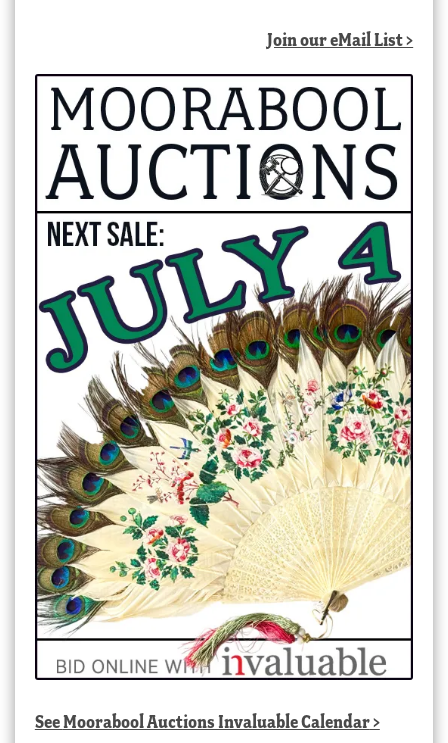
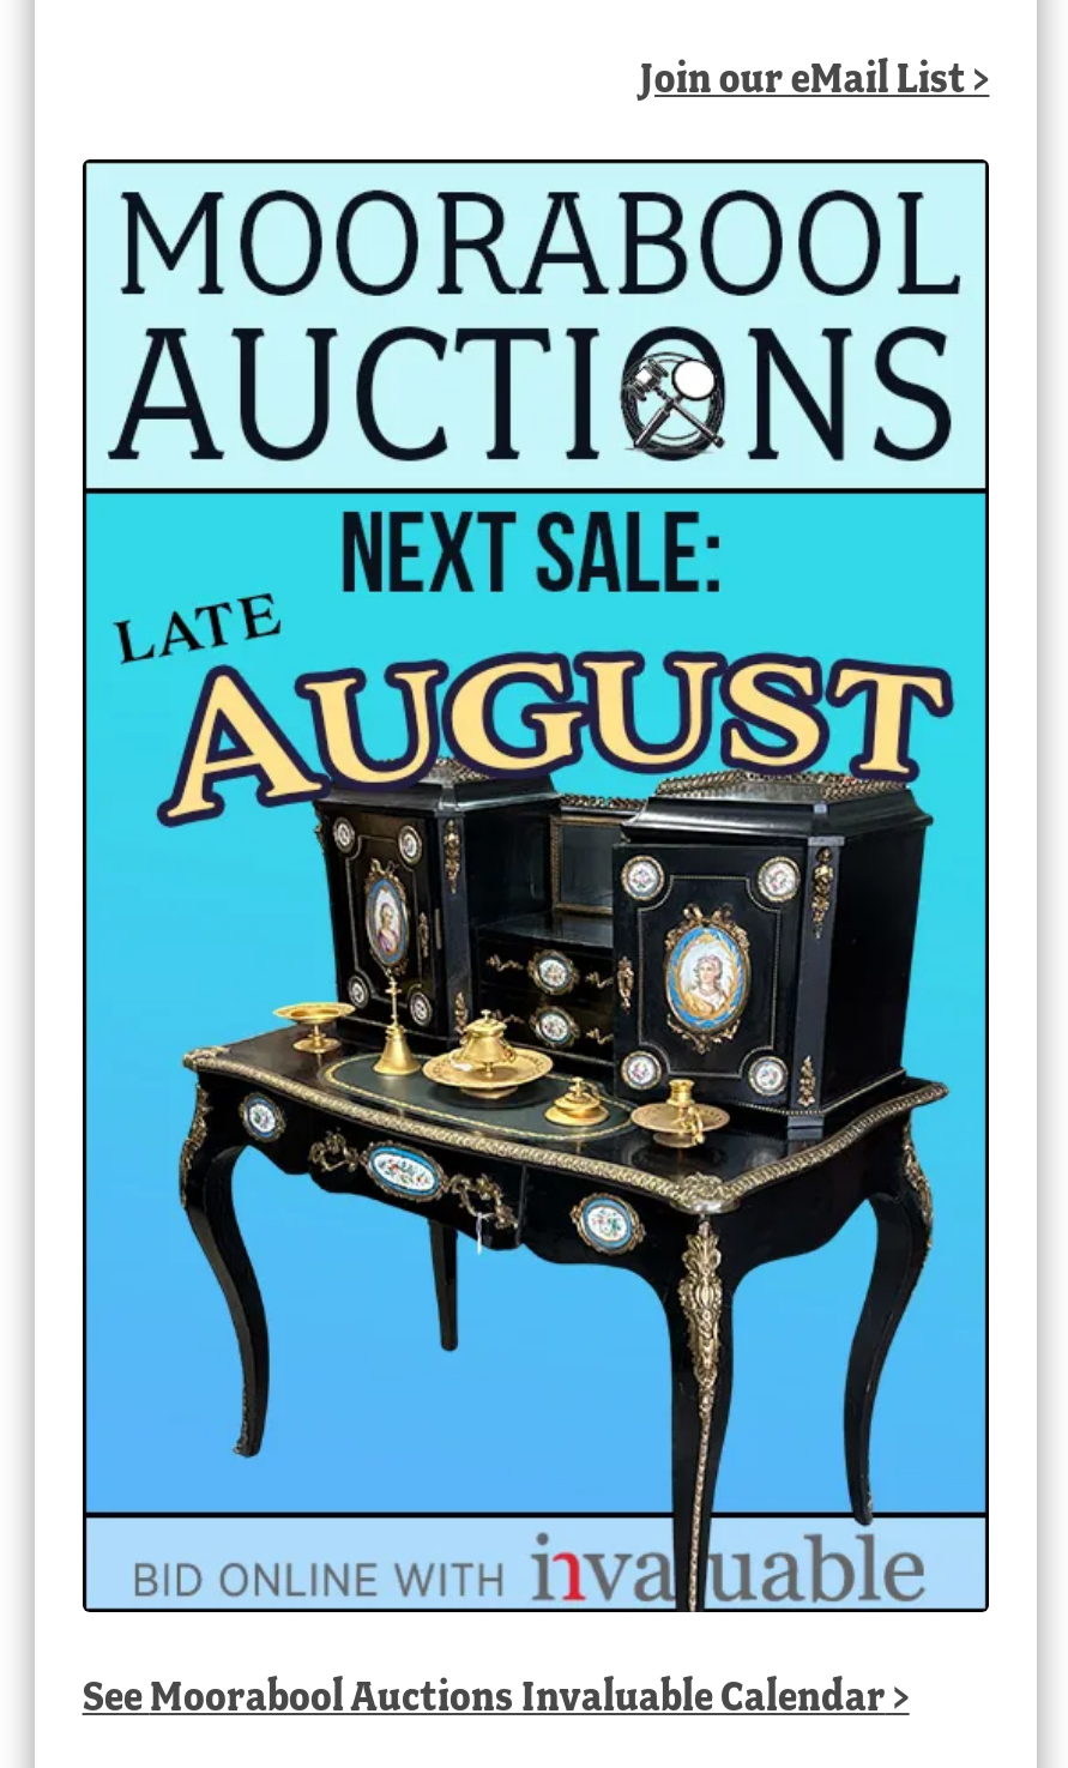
[35,74,413,679] [image] -> [83,159,989,1612] [image]

